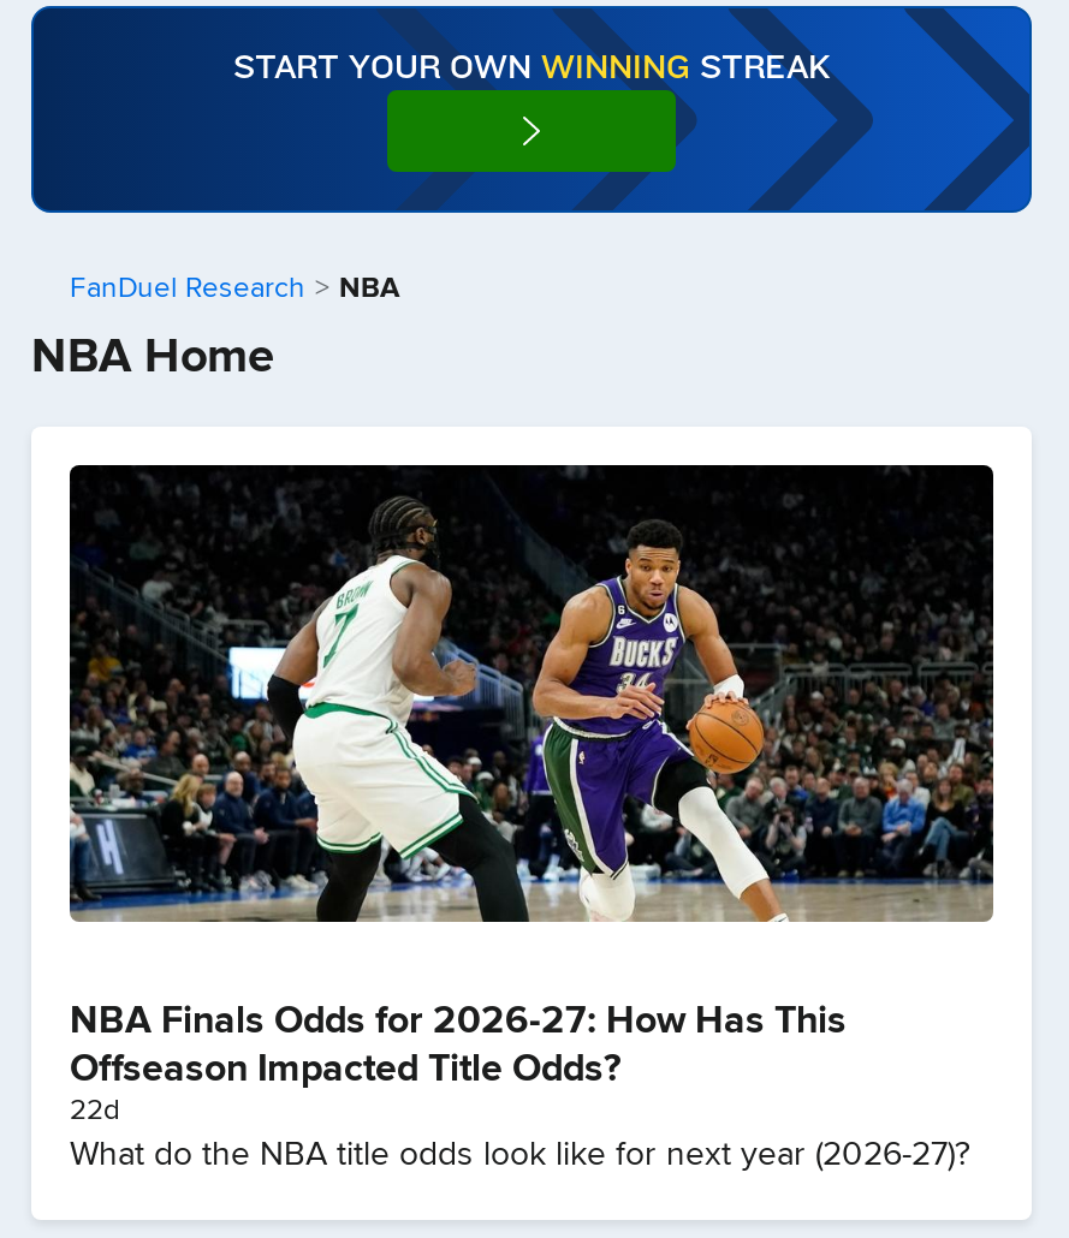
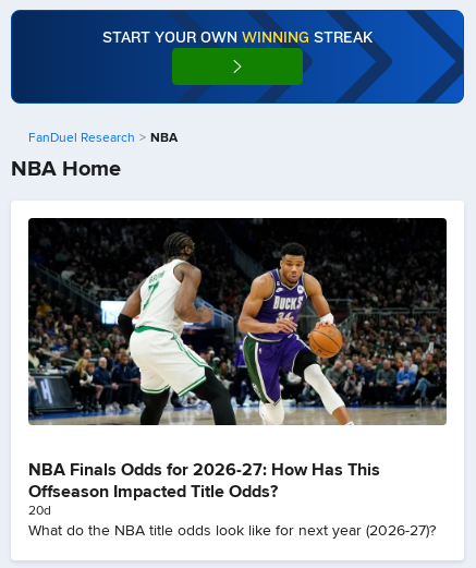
[70,1096,120,1125] 22d -> [28,504,51,517] 20d

